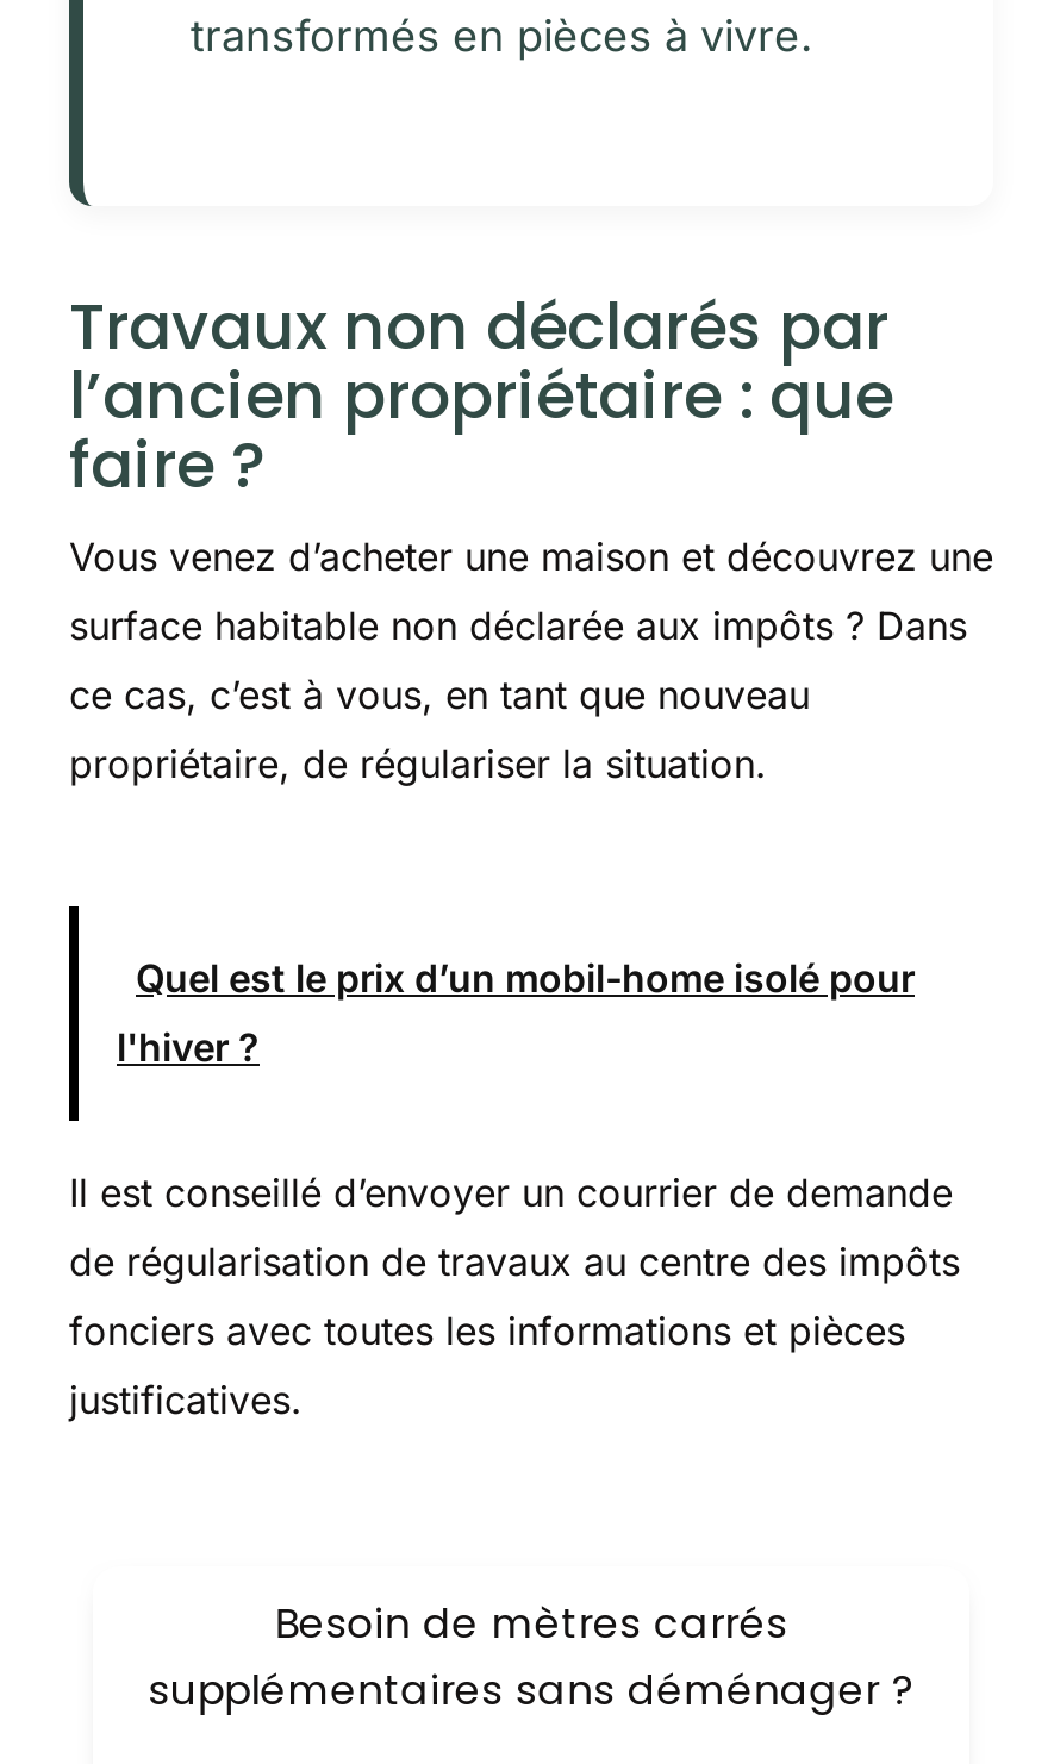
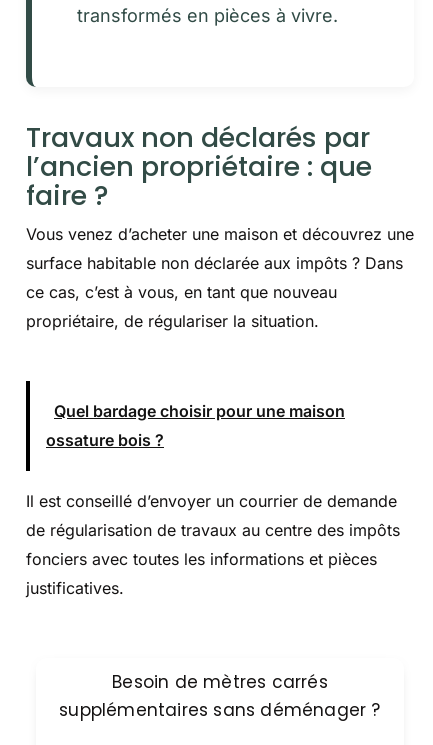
[117,955,915,1071] Quel est le prix d’un mobil-home isolé pour | l'hiver ? -> [46,401,345,450] Quel bardage choisir pour une maison | ossature bois ?

